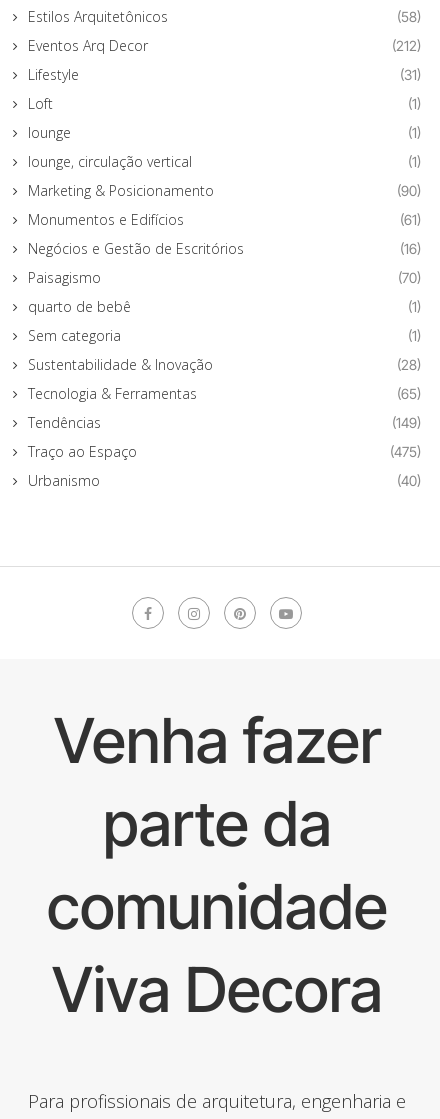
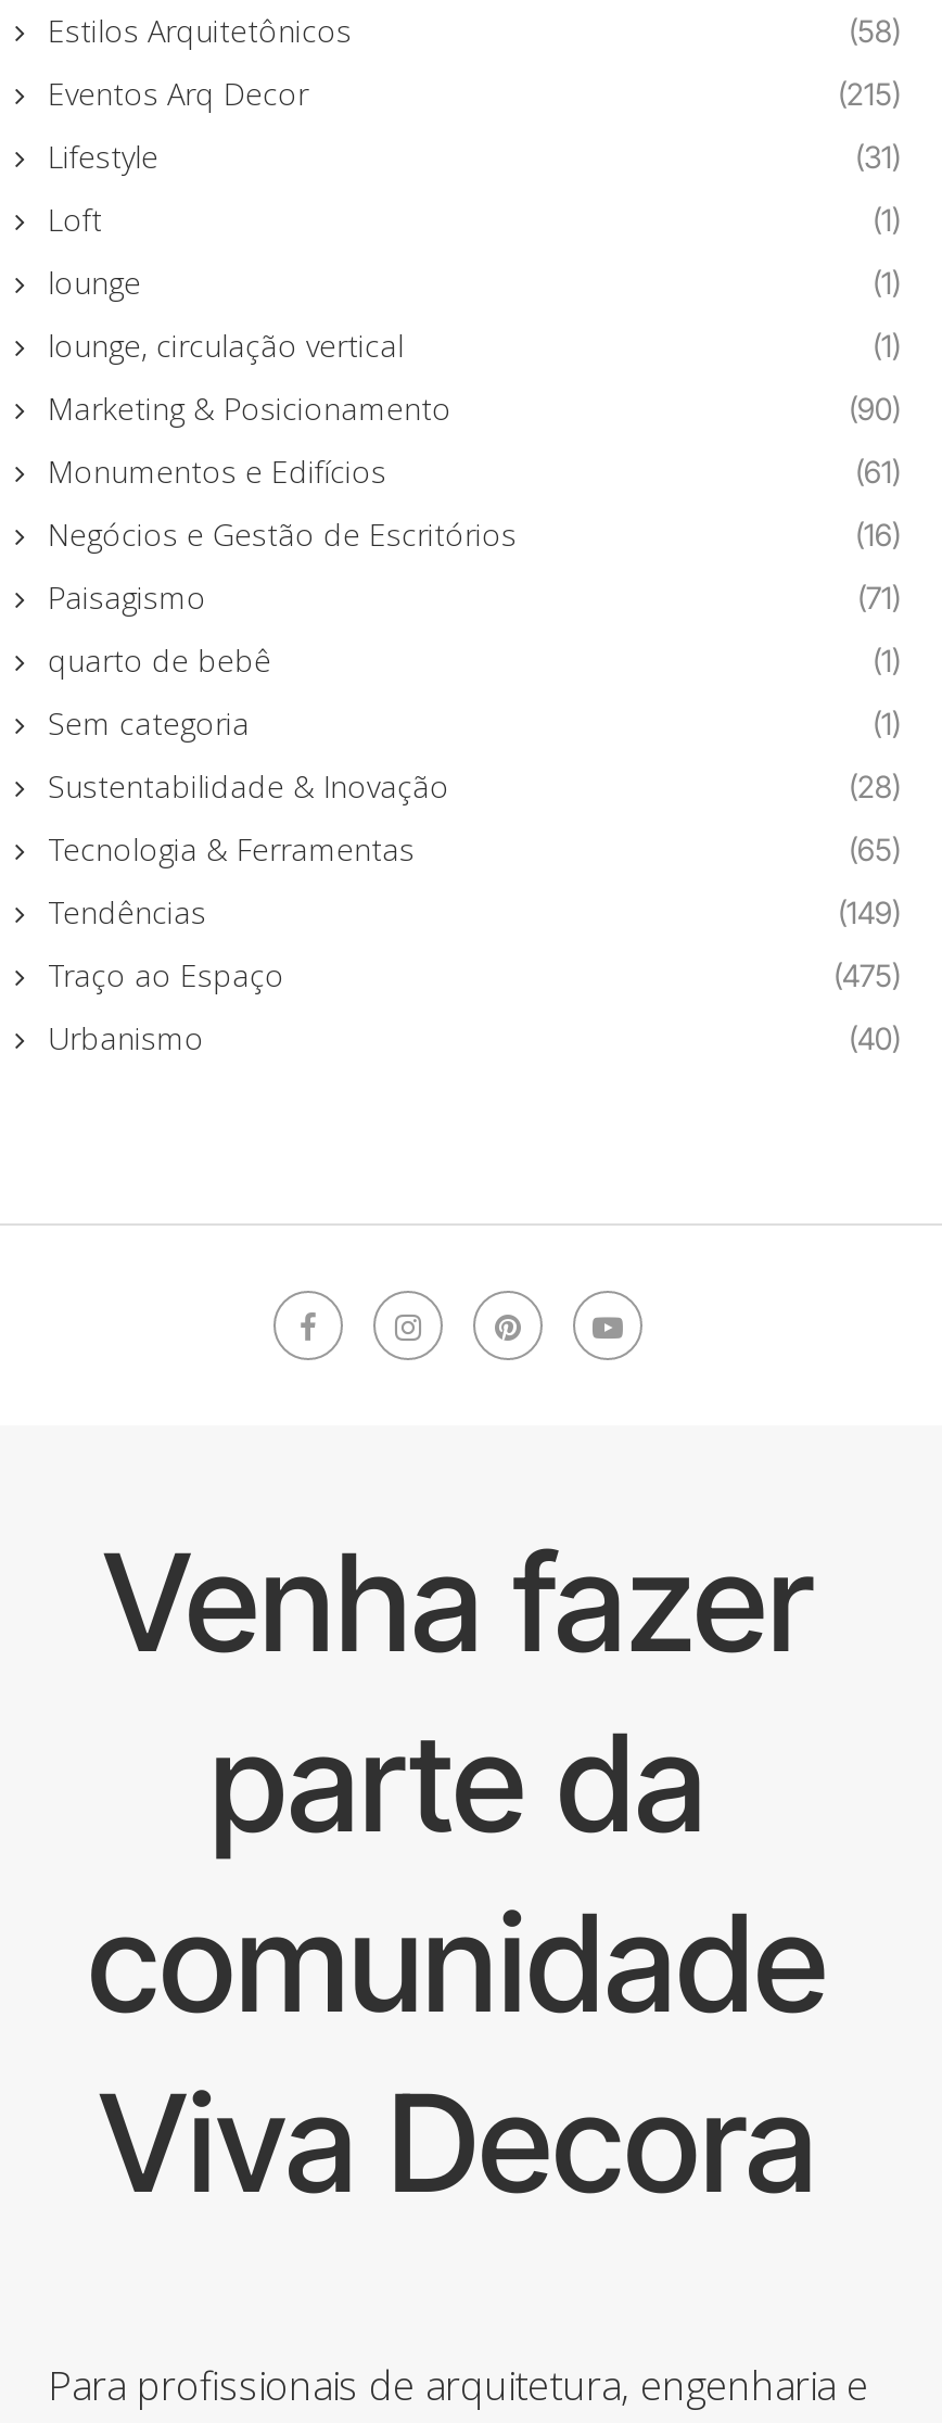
[392,37,421,54] (212) -> [838,75,901,112] (215)
[398,269,421,286] (70) -> [857,579,901,616] (71)

